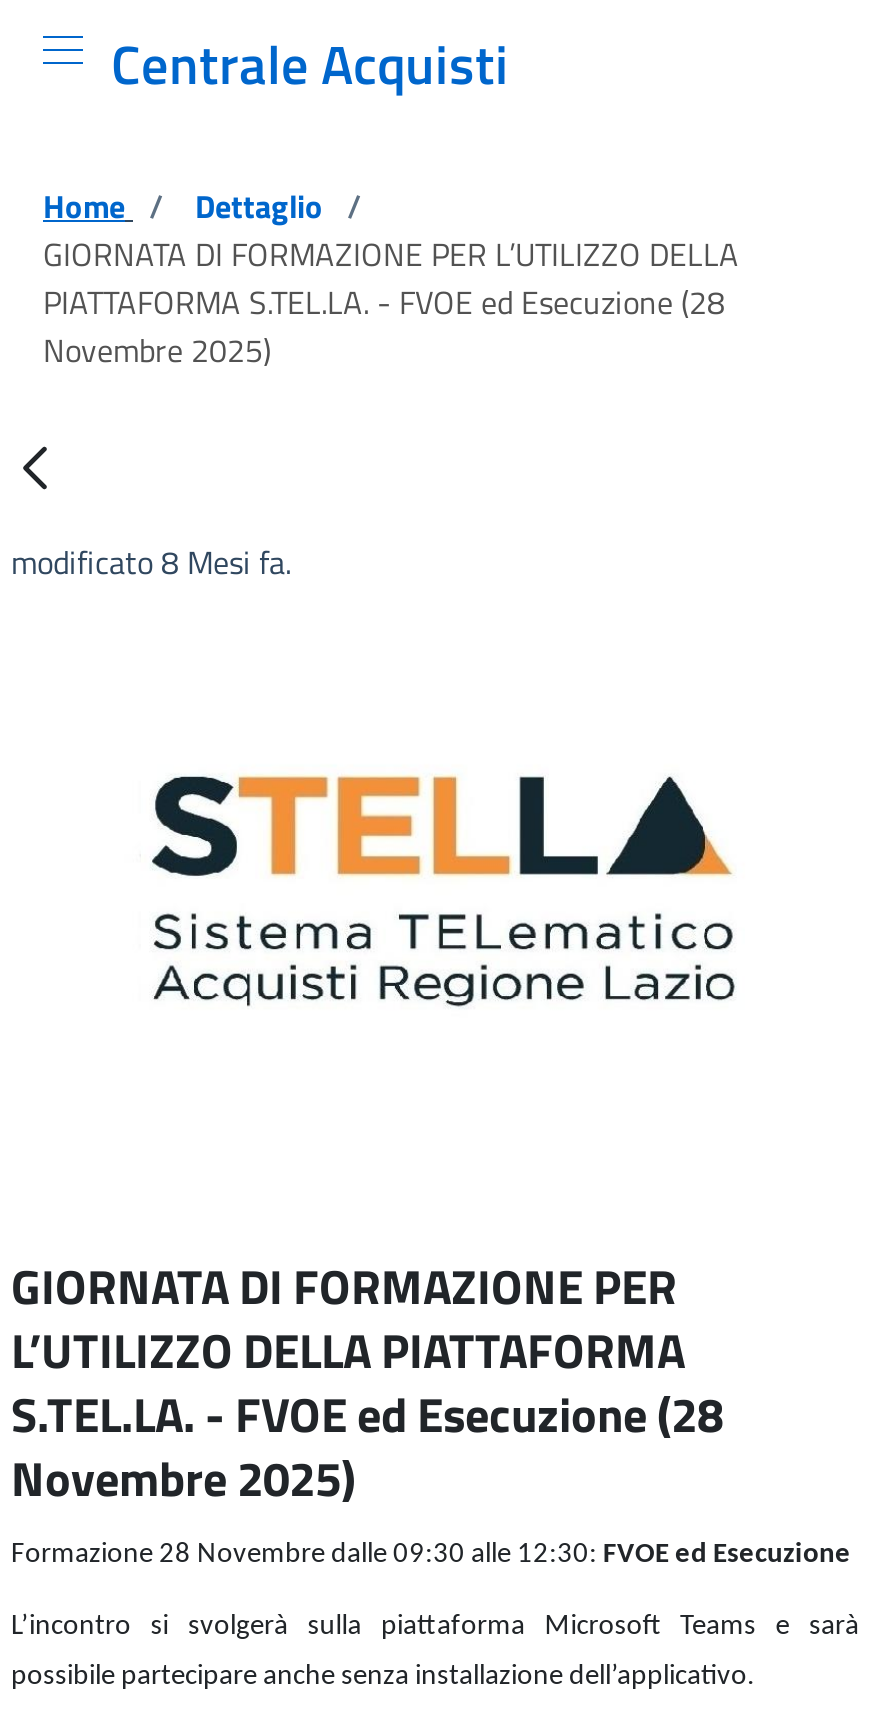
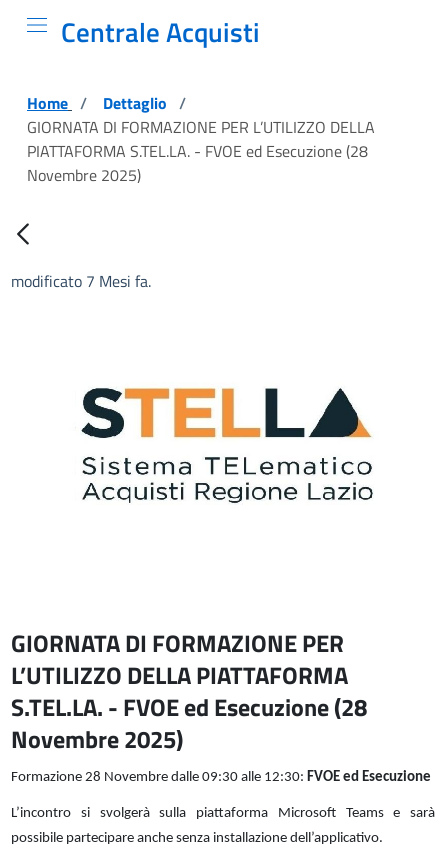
[11,538,291,586] modificato 8 Mesi fa. -> [11,269,151,293] modificato 7 Mesi fa.

